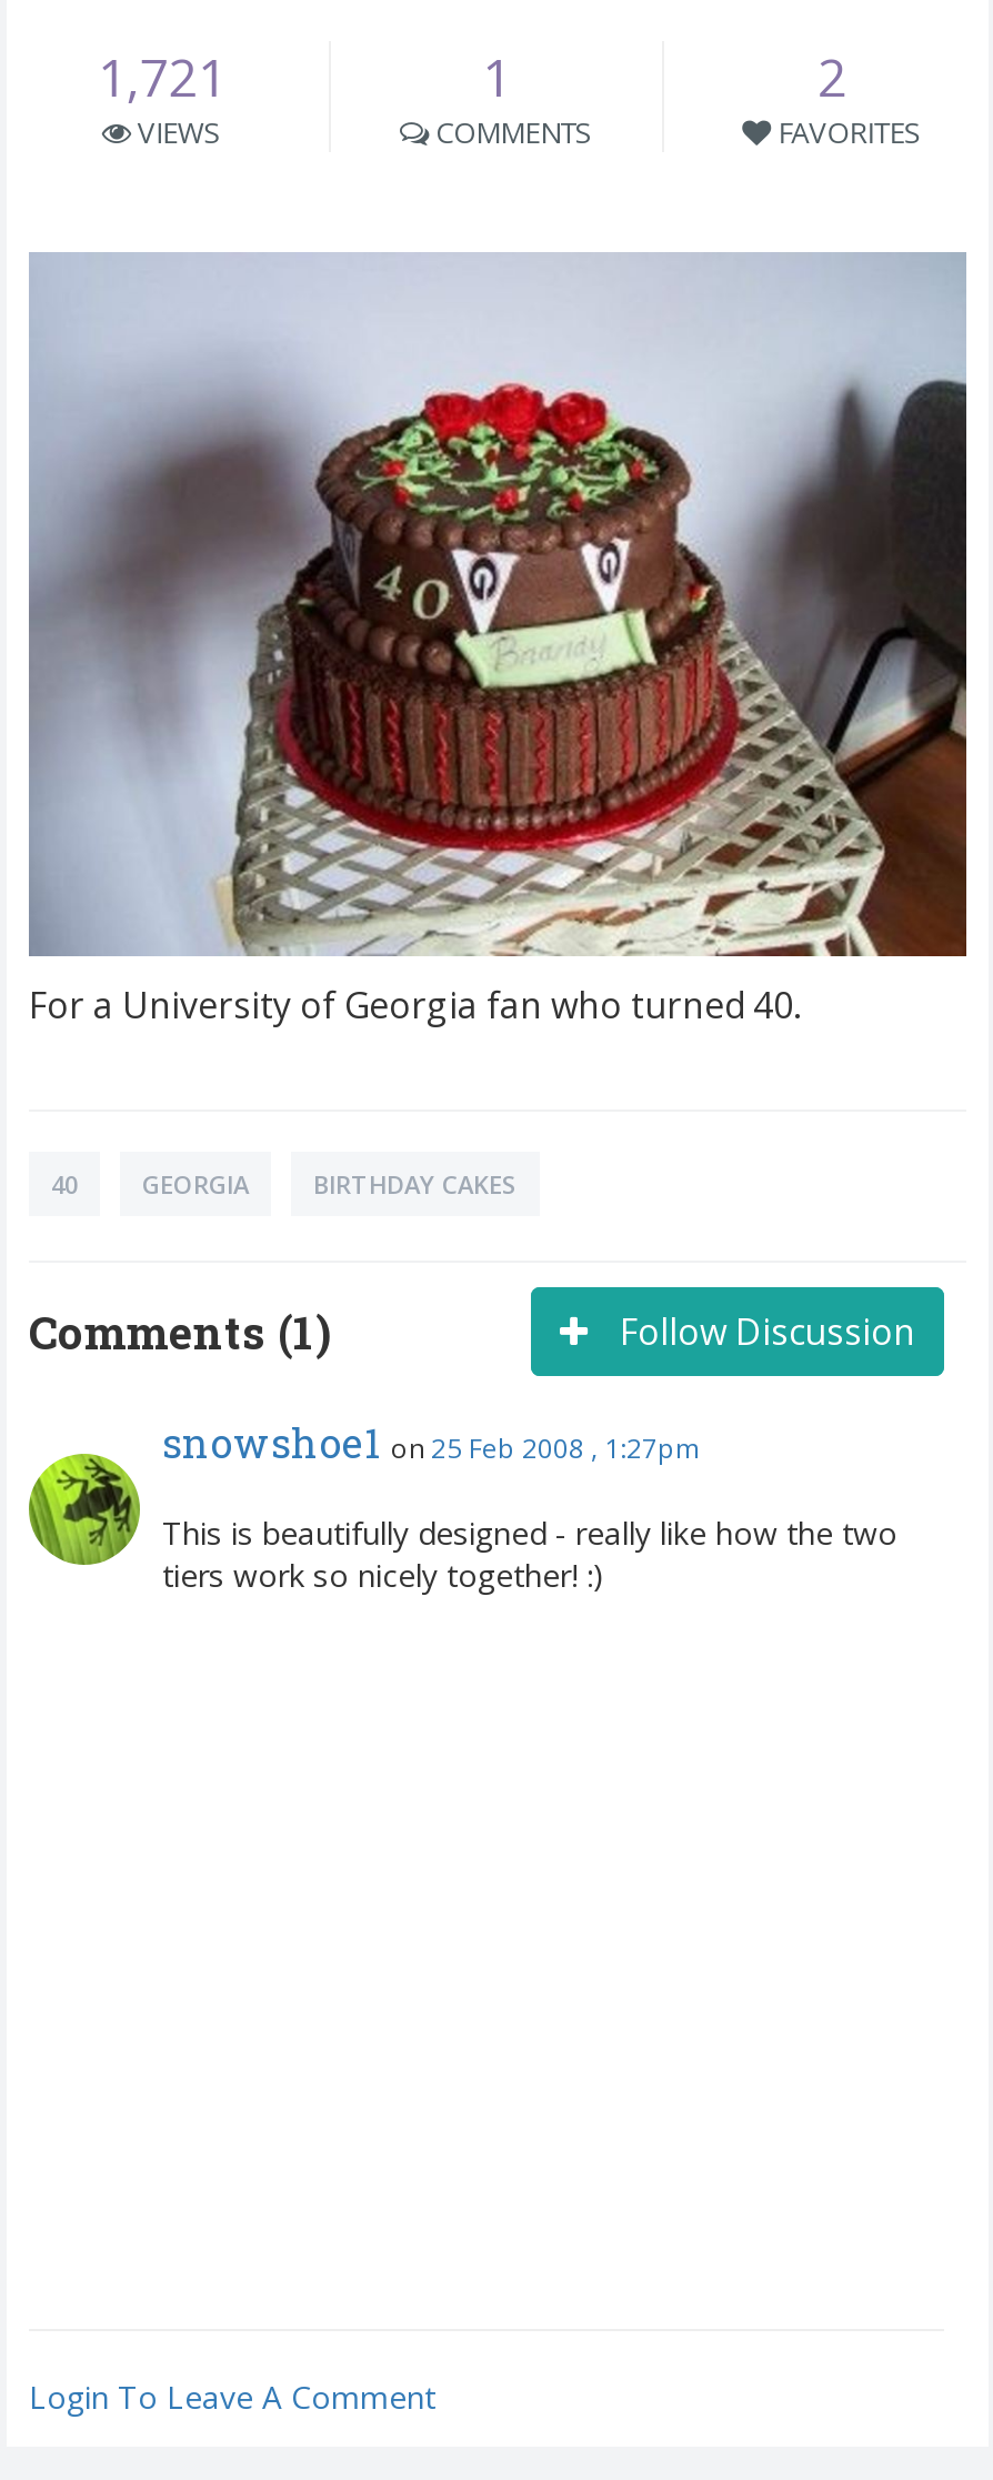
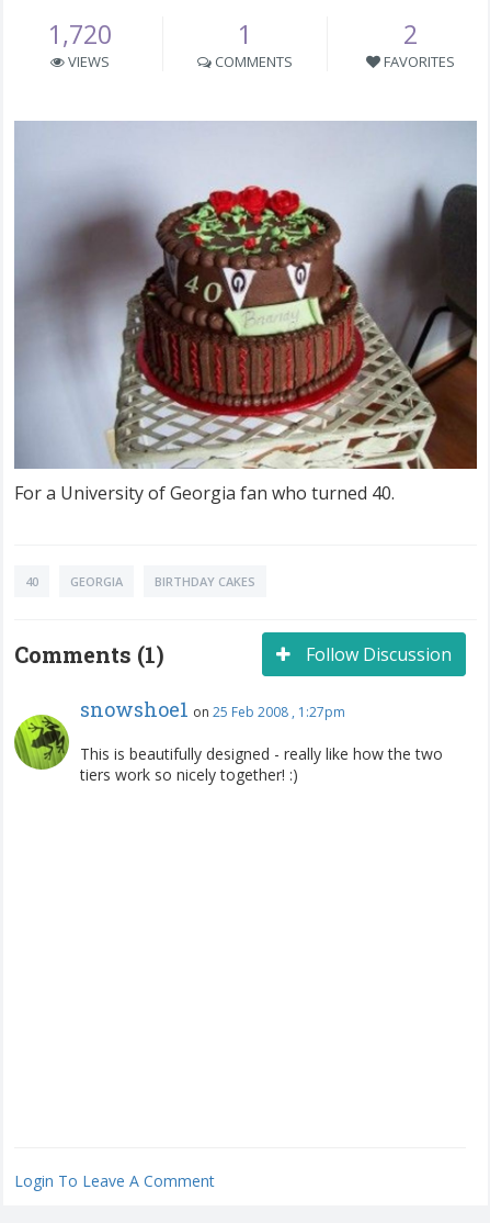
[97,41,226,112] 1,721 -> [48,16,112,52] 1,720

